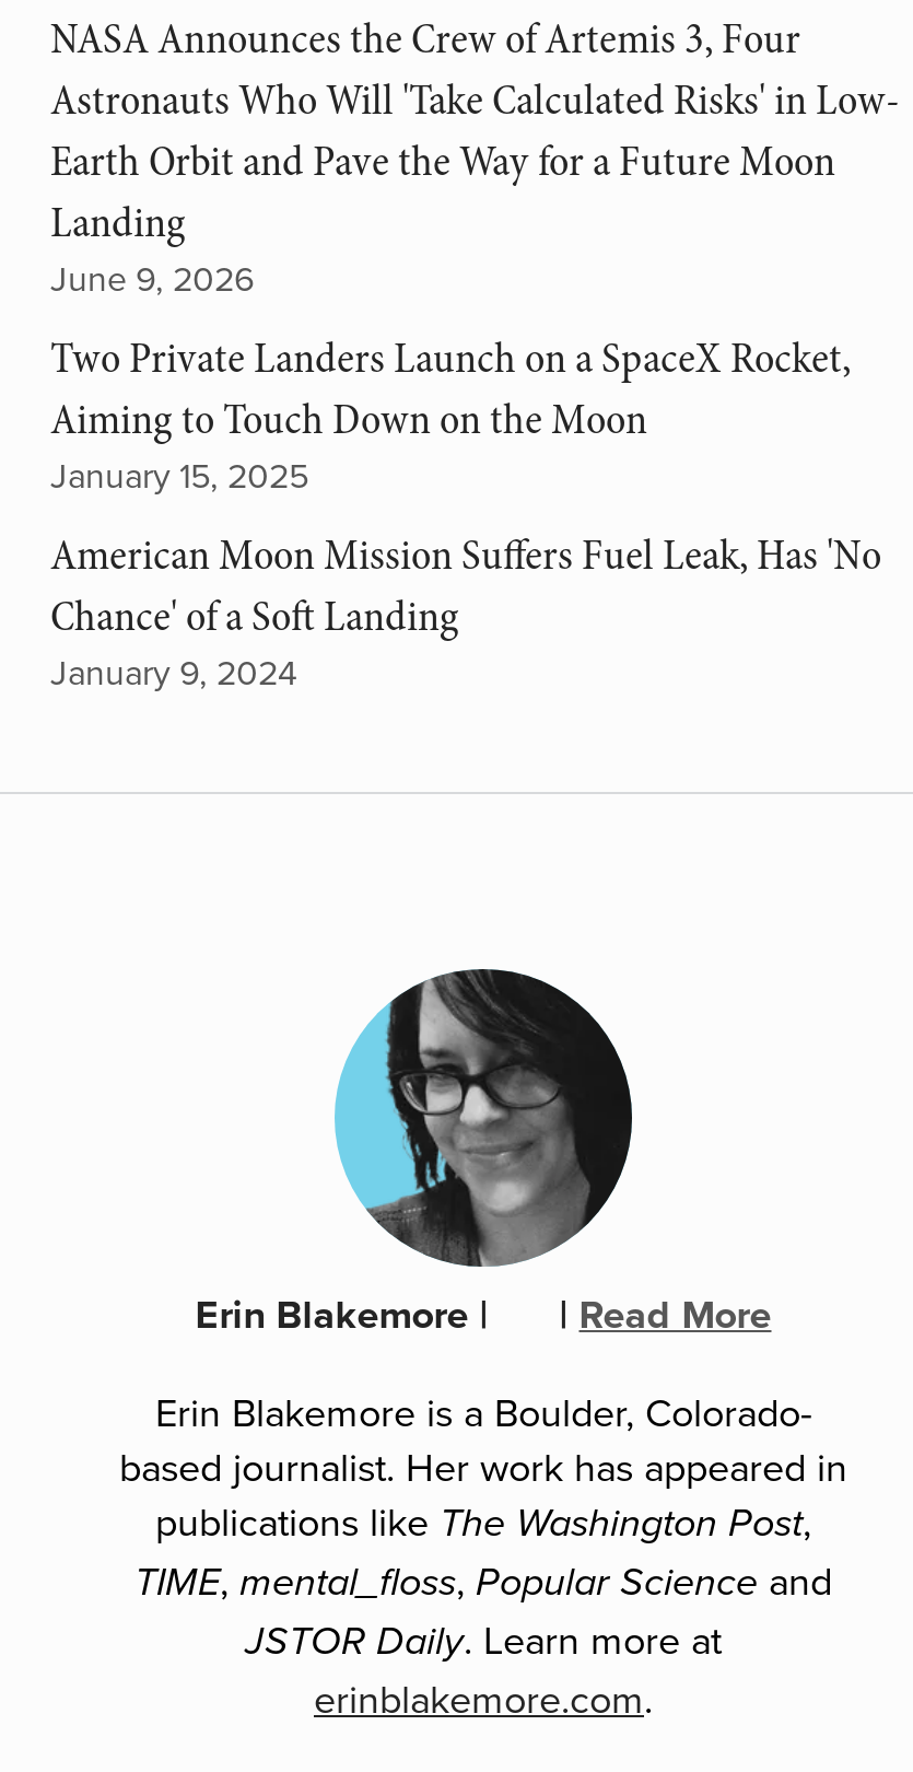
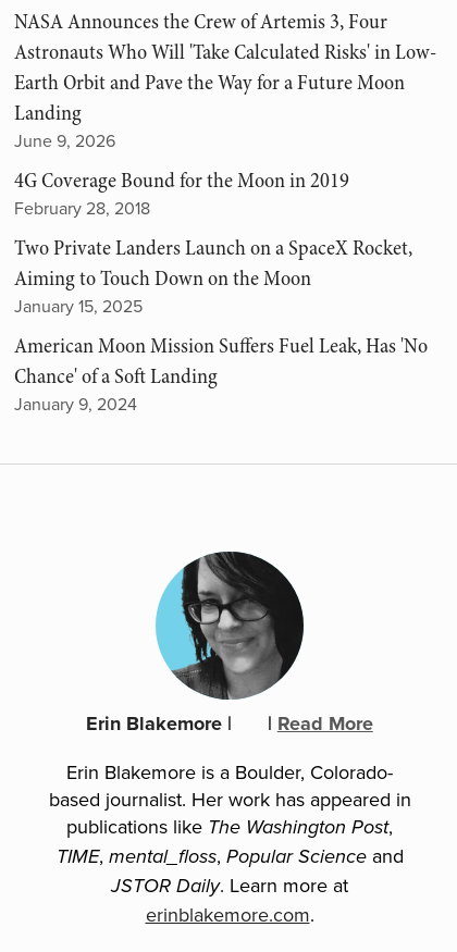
none -> [14,166,349,220] 4G Coverage Bound for the Moon in 2019 | February 28, 2018

